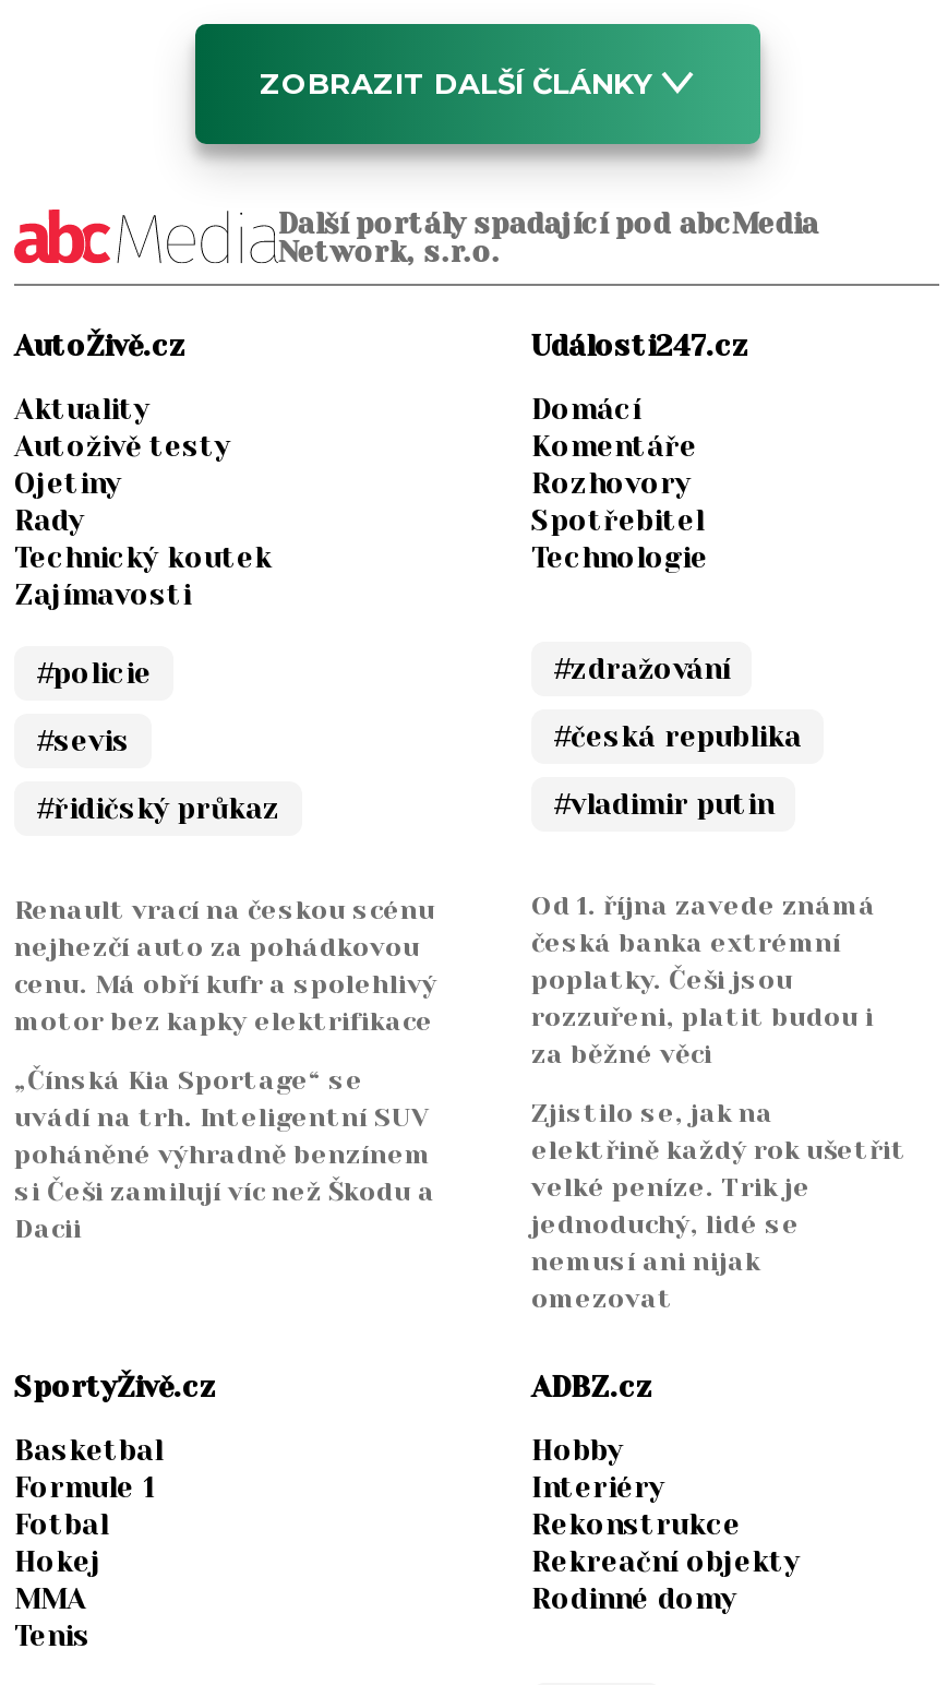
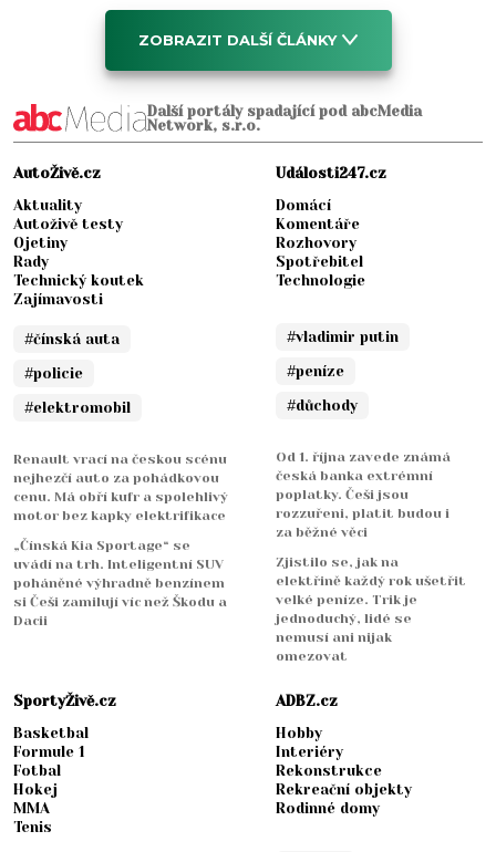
moved [36,658,152,691] -> [24,366,83,382]: #policie
[553,653,802,754] #zdražování | #česká republika -> none
[36,726,280,826] #sevis | #řidičský průkaz -> [24,400,131,416] #elektromobil
moved [553,789,773,822] -> [287,329,399,346]: #vladimir putin
none -> [24,331,120,348] #čínská auta
none -> [287,363,358,414] #peníze | #důchody

